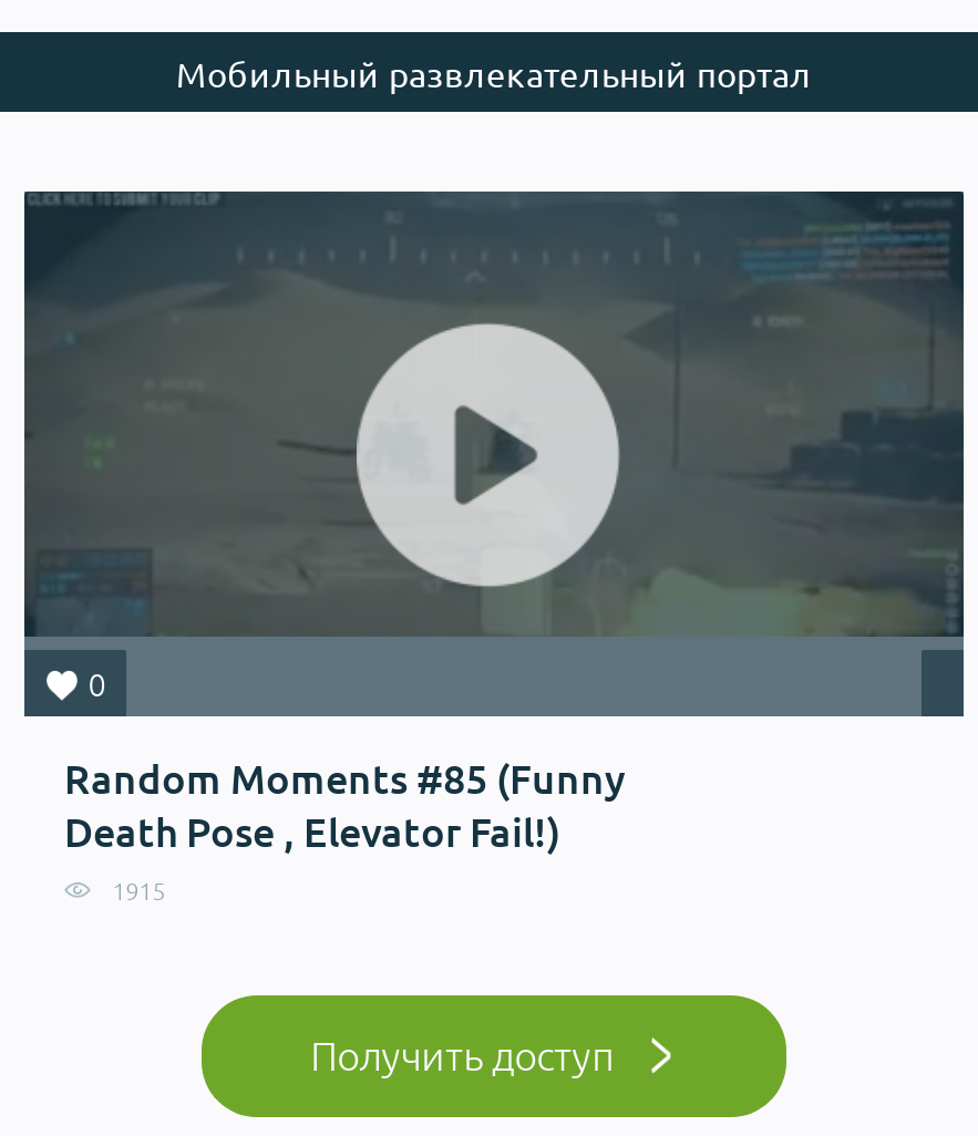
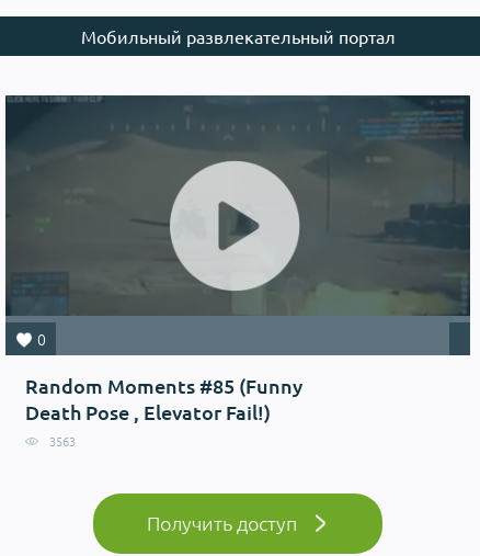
[112,871,165,907] 1915 -> [49,432,75,450] 3563

